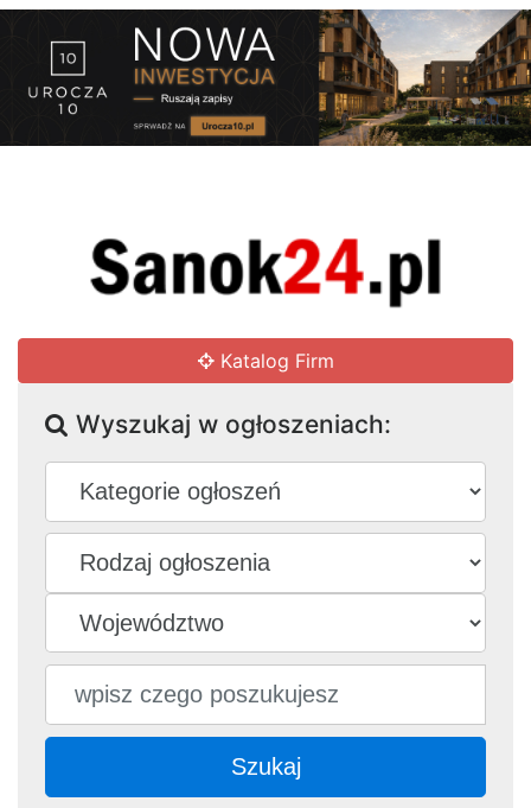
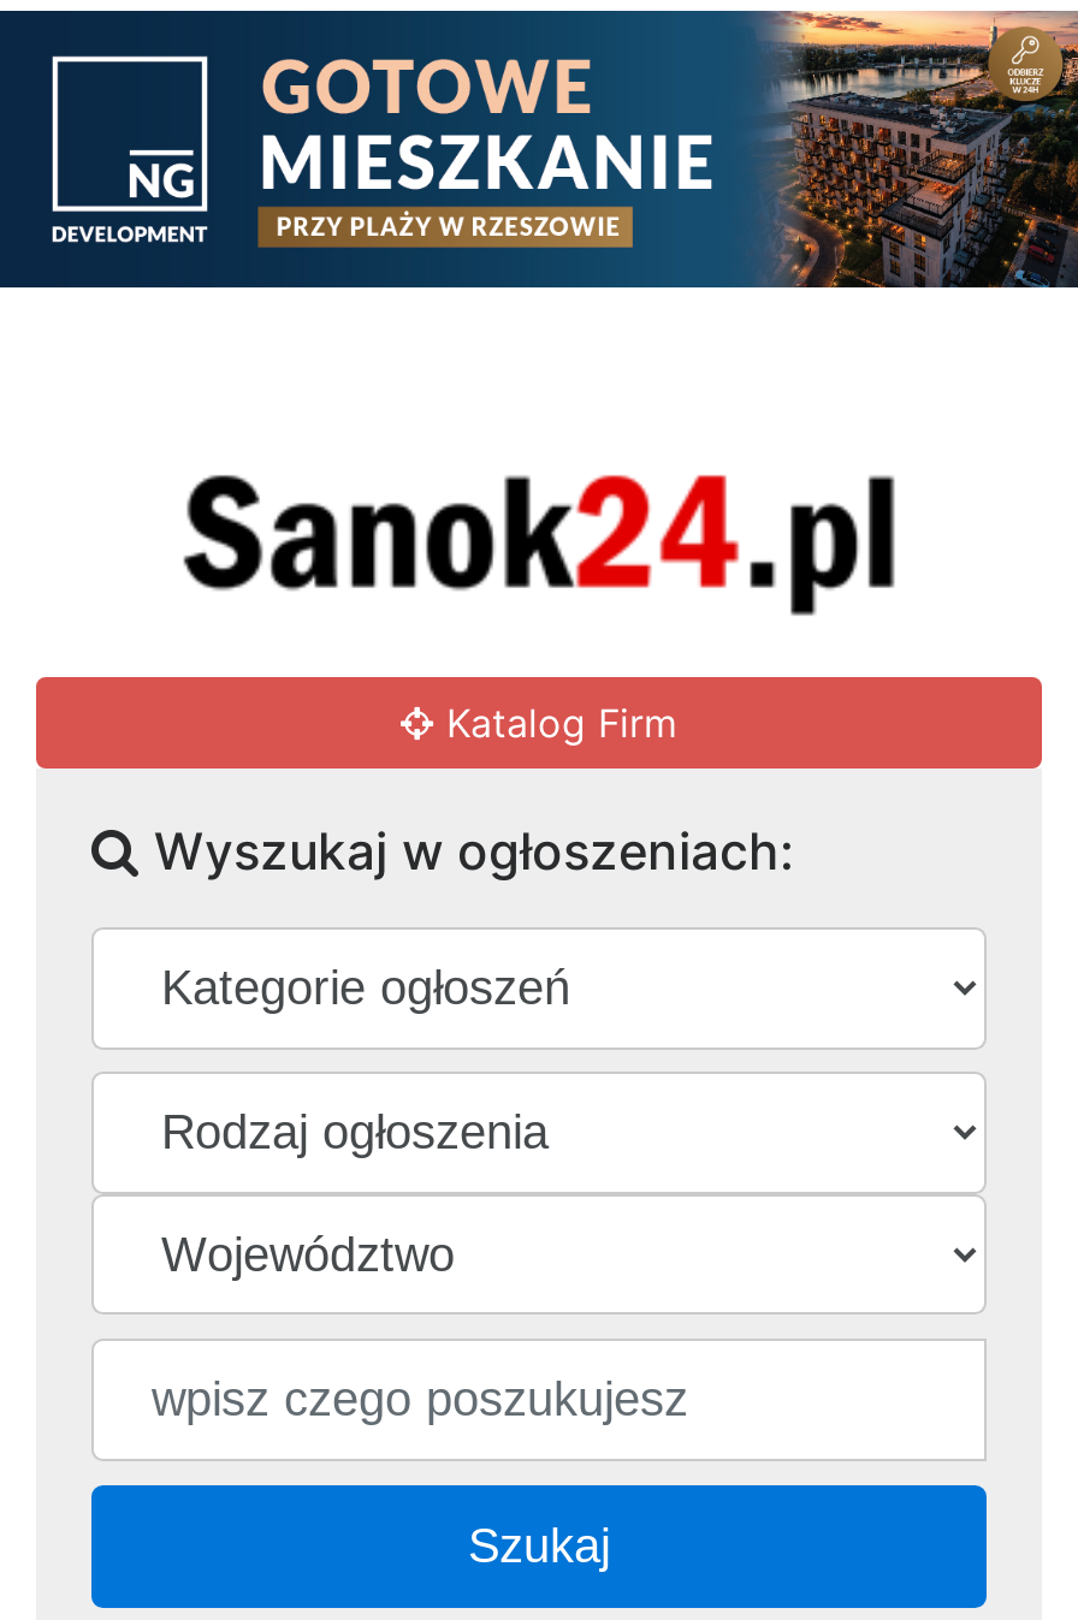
[4,8,527,147] [image] -> [7,11,1071,290] [image]

